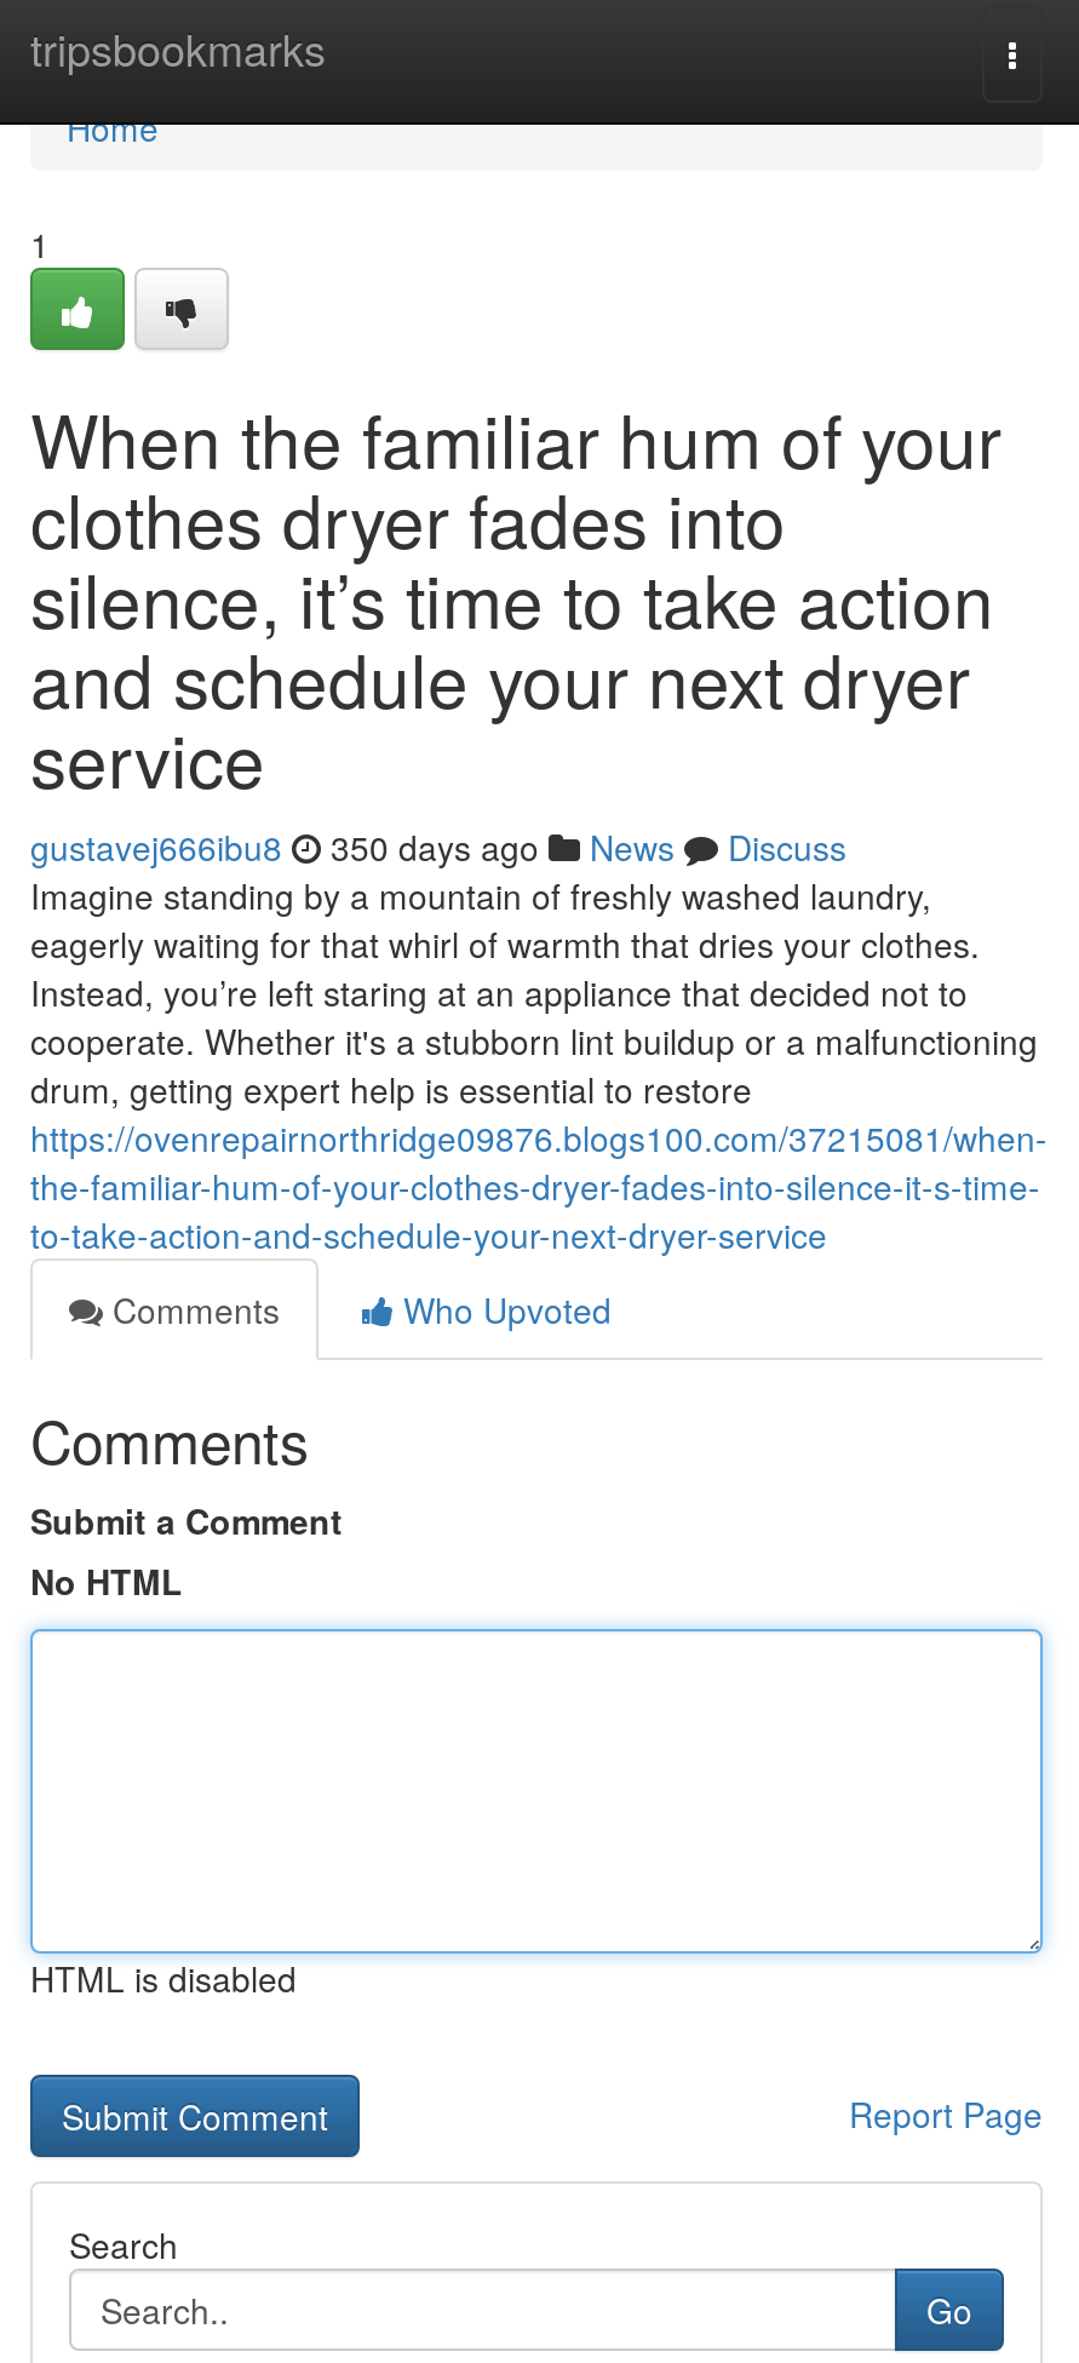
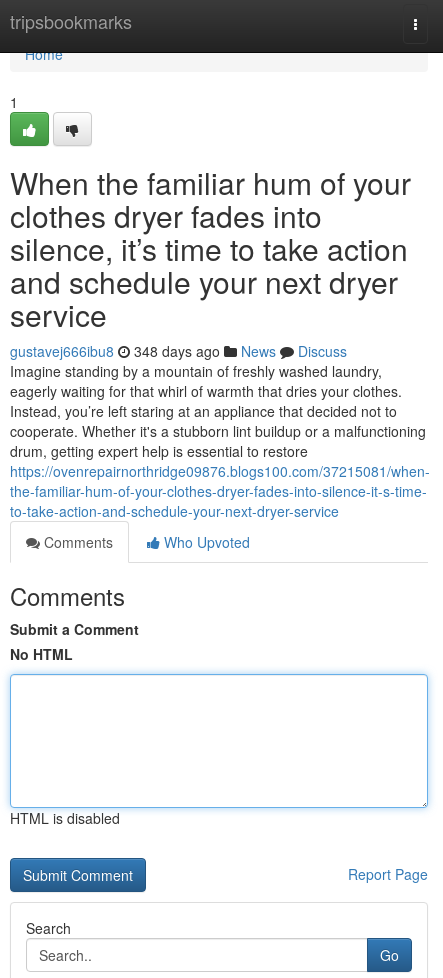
[30,822,846,871] gustavej666ibu8 350 days ago News Discuss -> [10,341,347,361] gustavej666ibu8 348 days ago News Discuss

